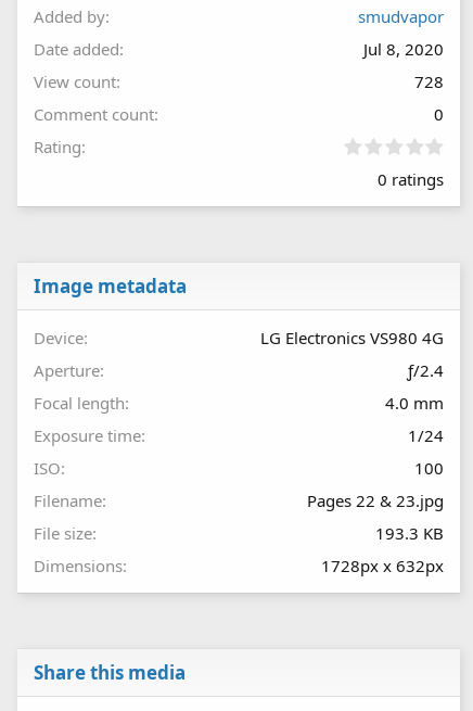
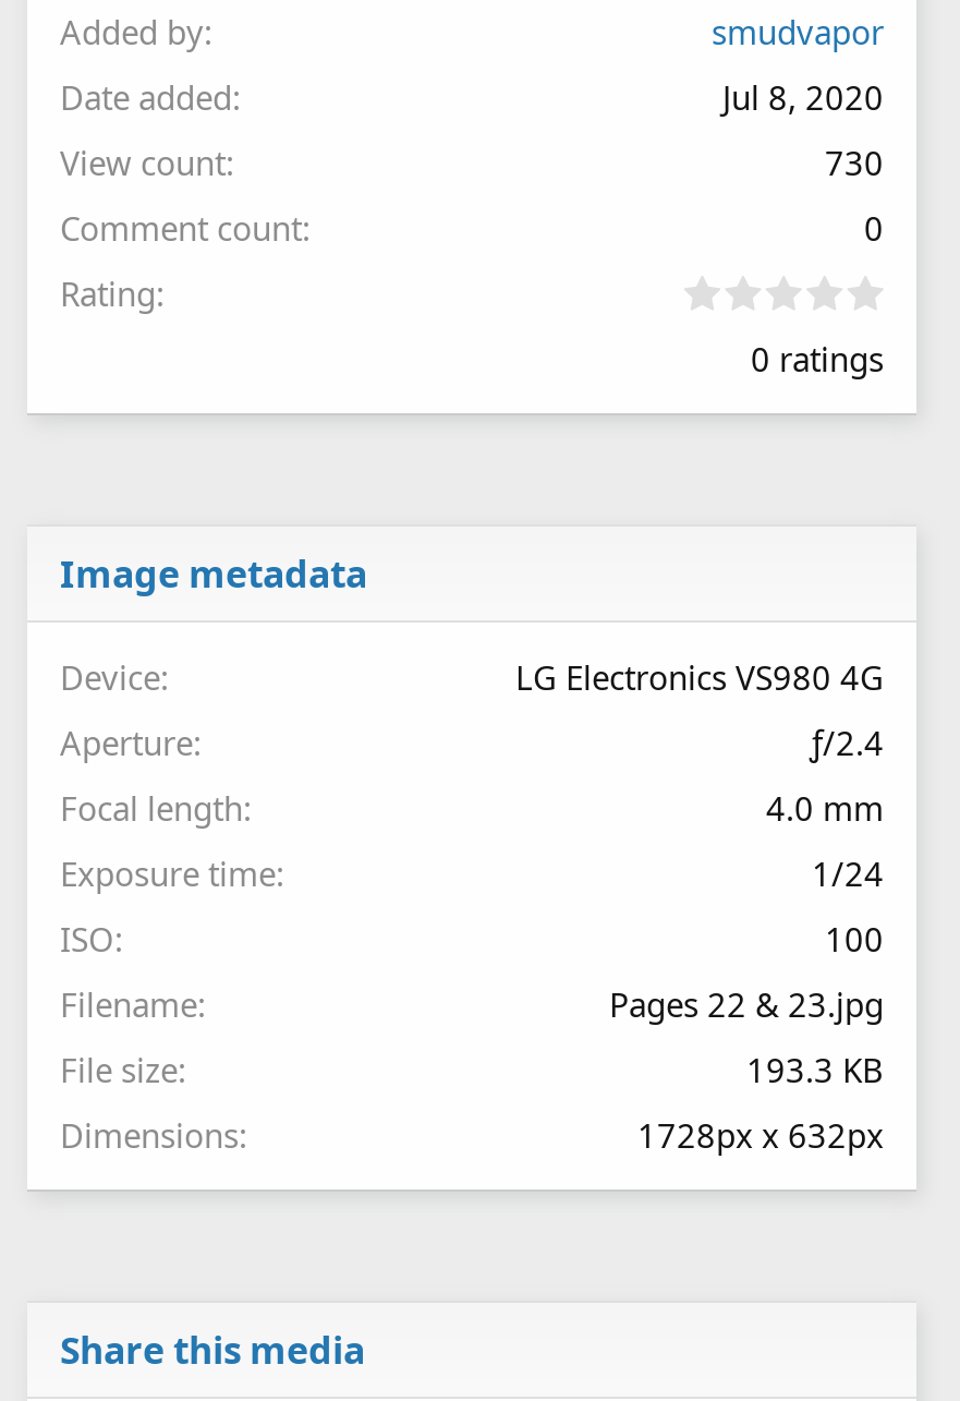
[414,71,444,93] 728 -> [825,142,884,185] 730

